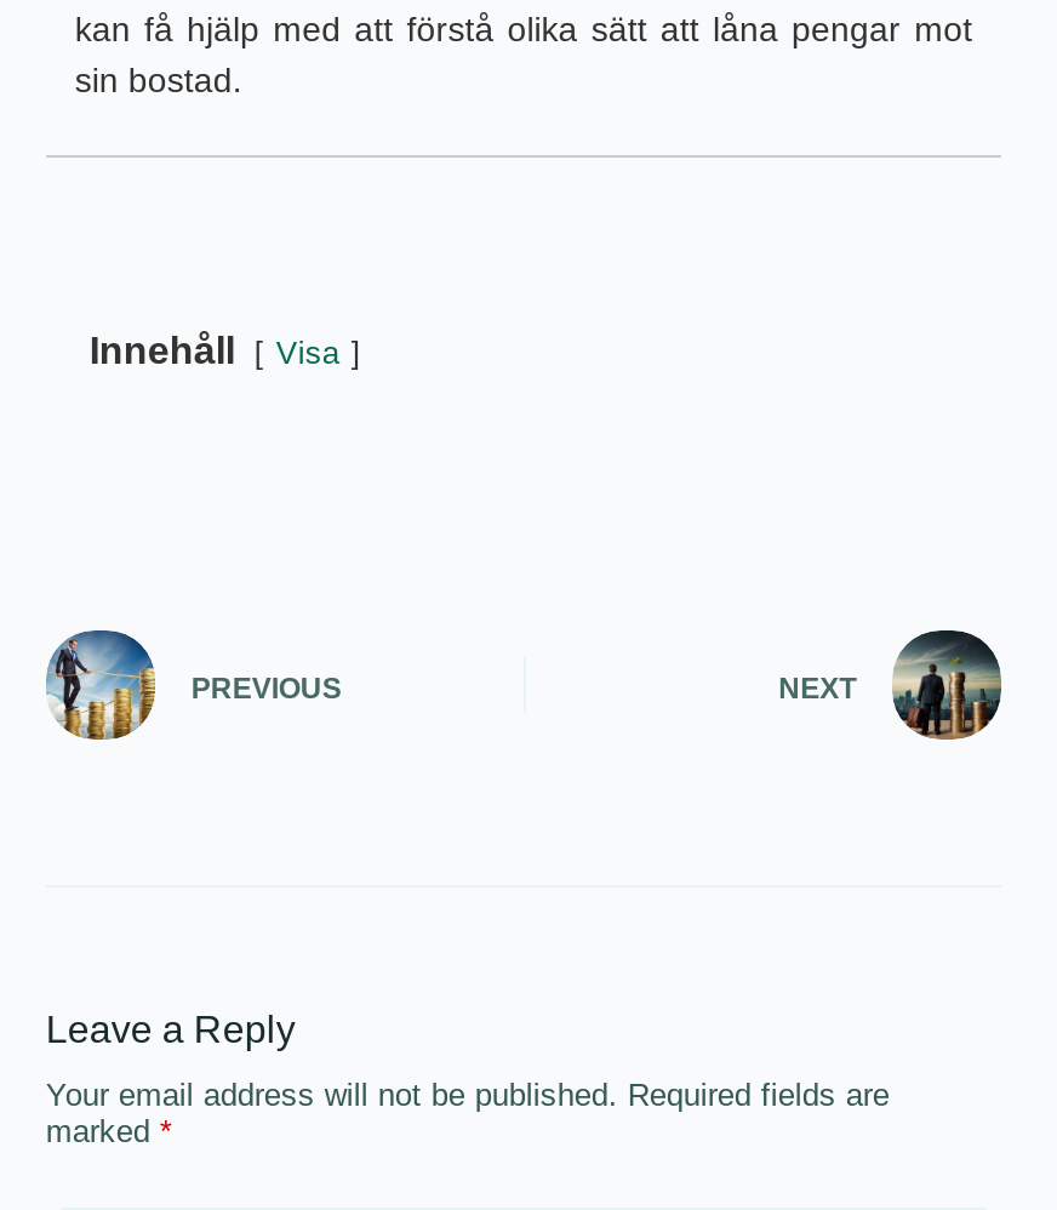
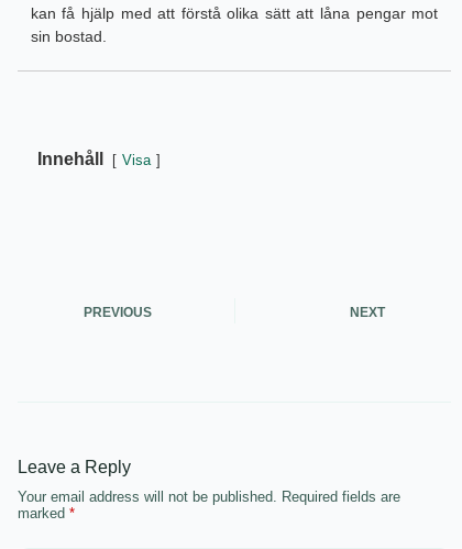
[44,628,158,742] [image] -> none
[890,628,1004,742] [image] -> none

